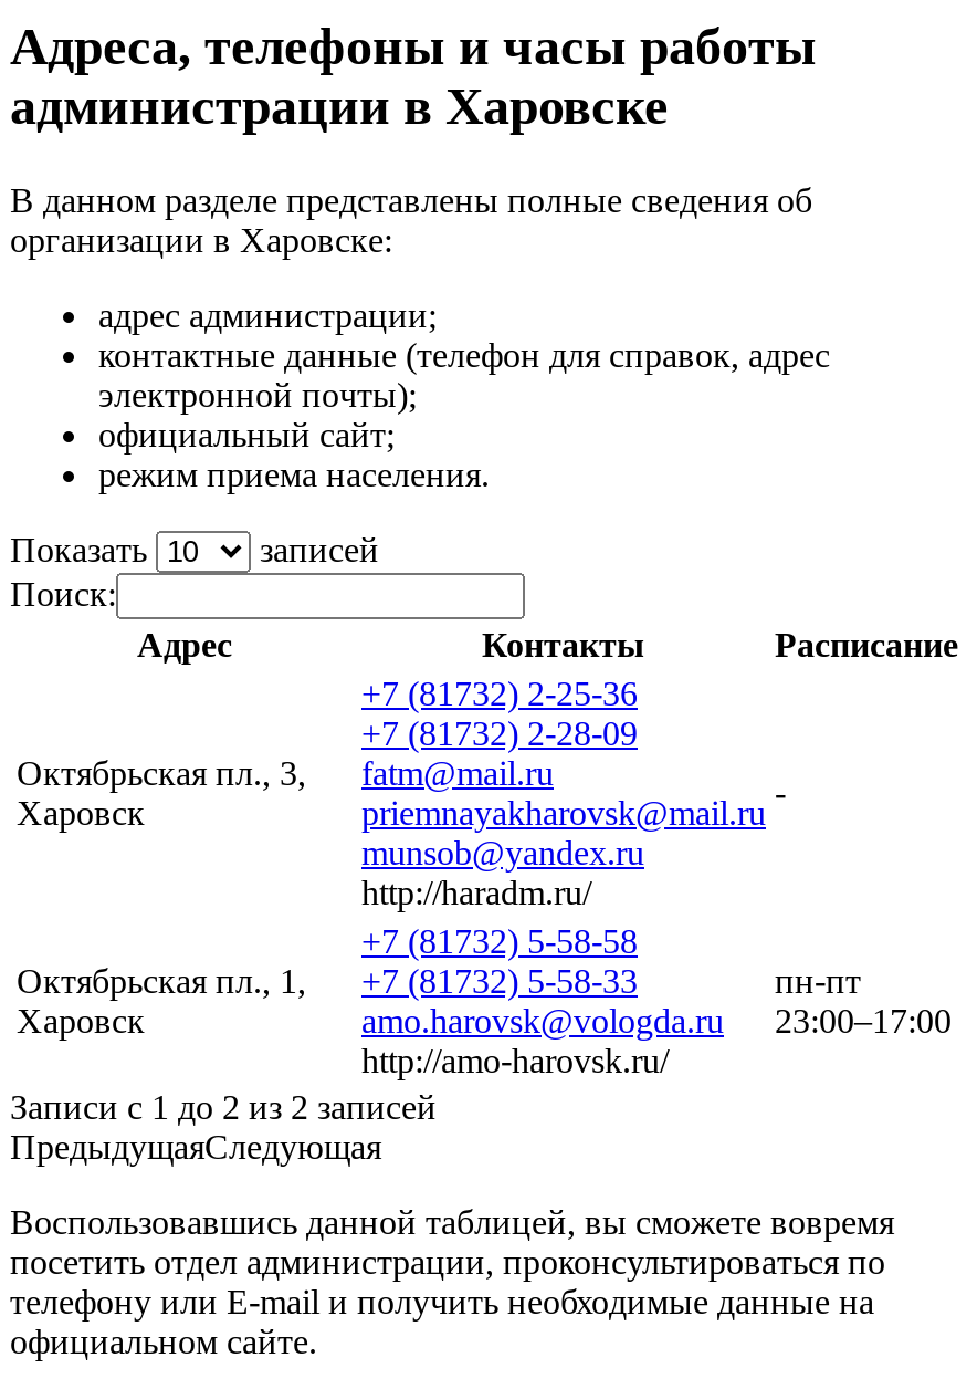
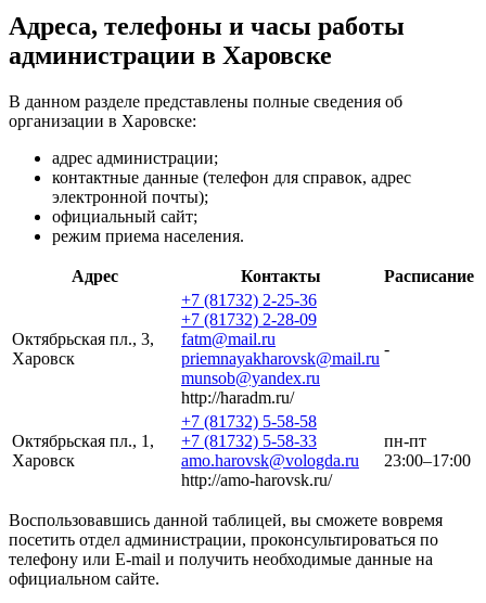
[10,530,379,612] Показать | записей | Поиск: -> none
[10,1087,437,1165] Записи с 1 до 2 из 2 записей | ПредыдущаяСледующая -> none

